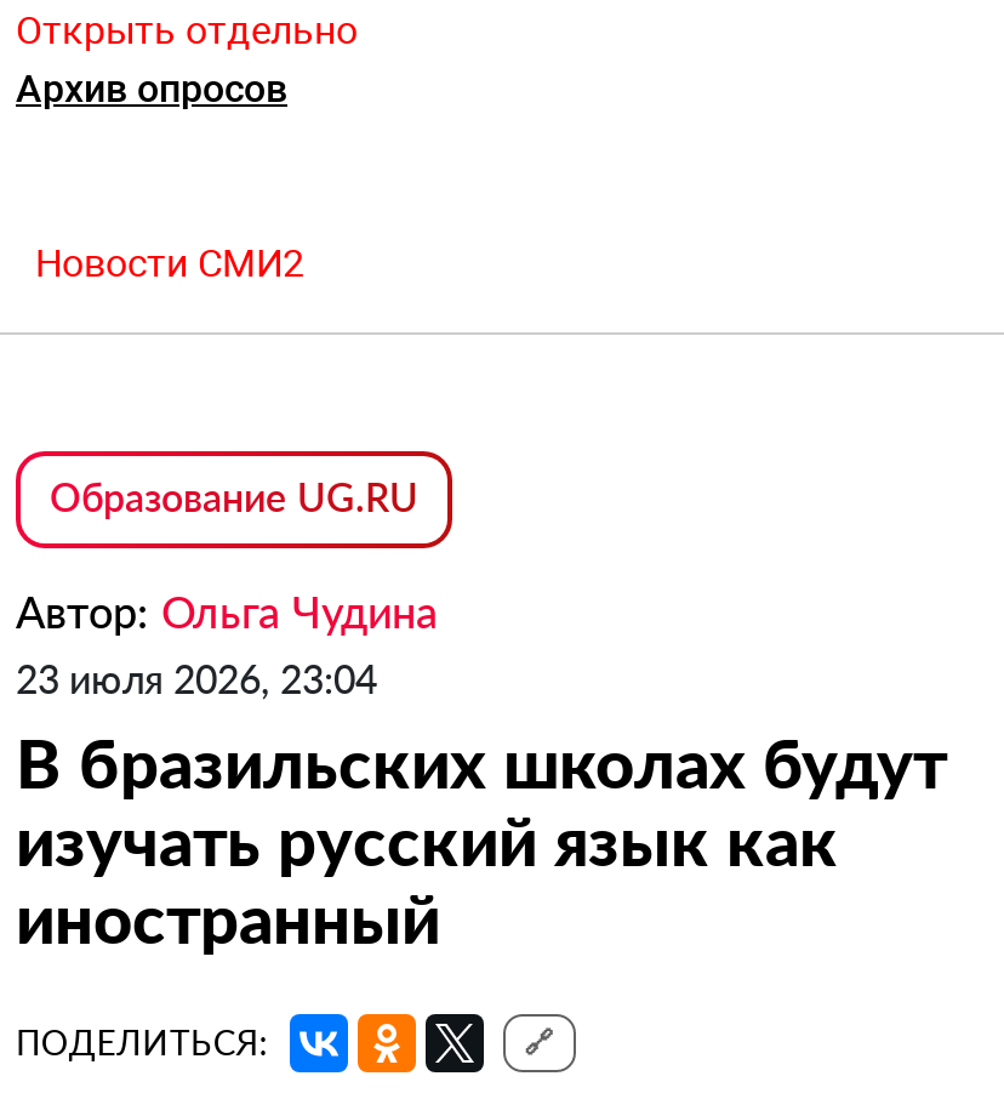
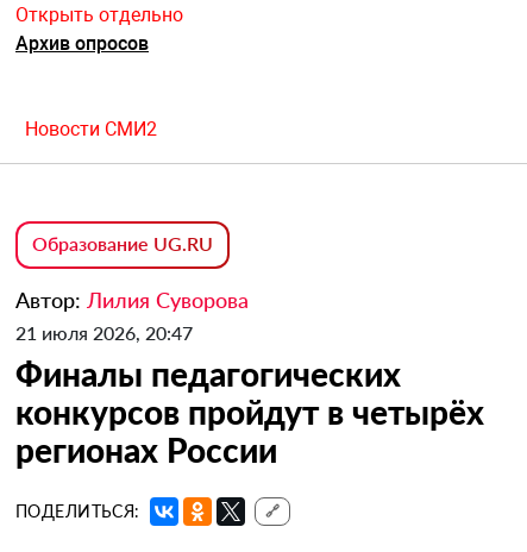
[16,585,947,959] Автор: Ольга Чудина | 23 июля 2026, 23:04 | В бразильских школах будут | изучать русский язык как | иностранный -> [15,287,484,470] Автор: Лилия Суворова | 21 июля 2026, 20:47 | Финалы педагогических | конкурсов пройдут в четырёх | регионах России

